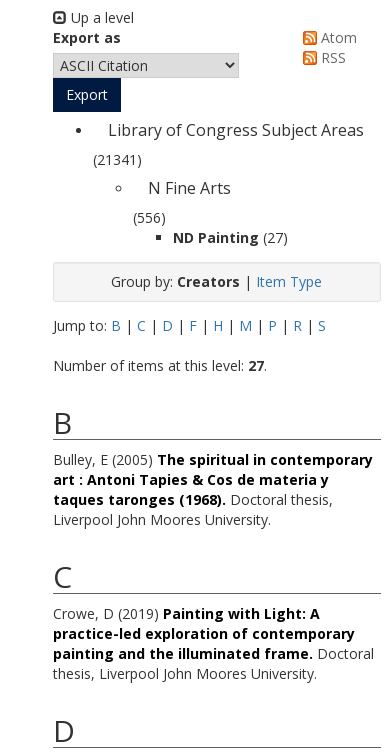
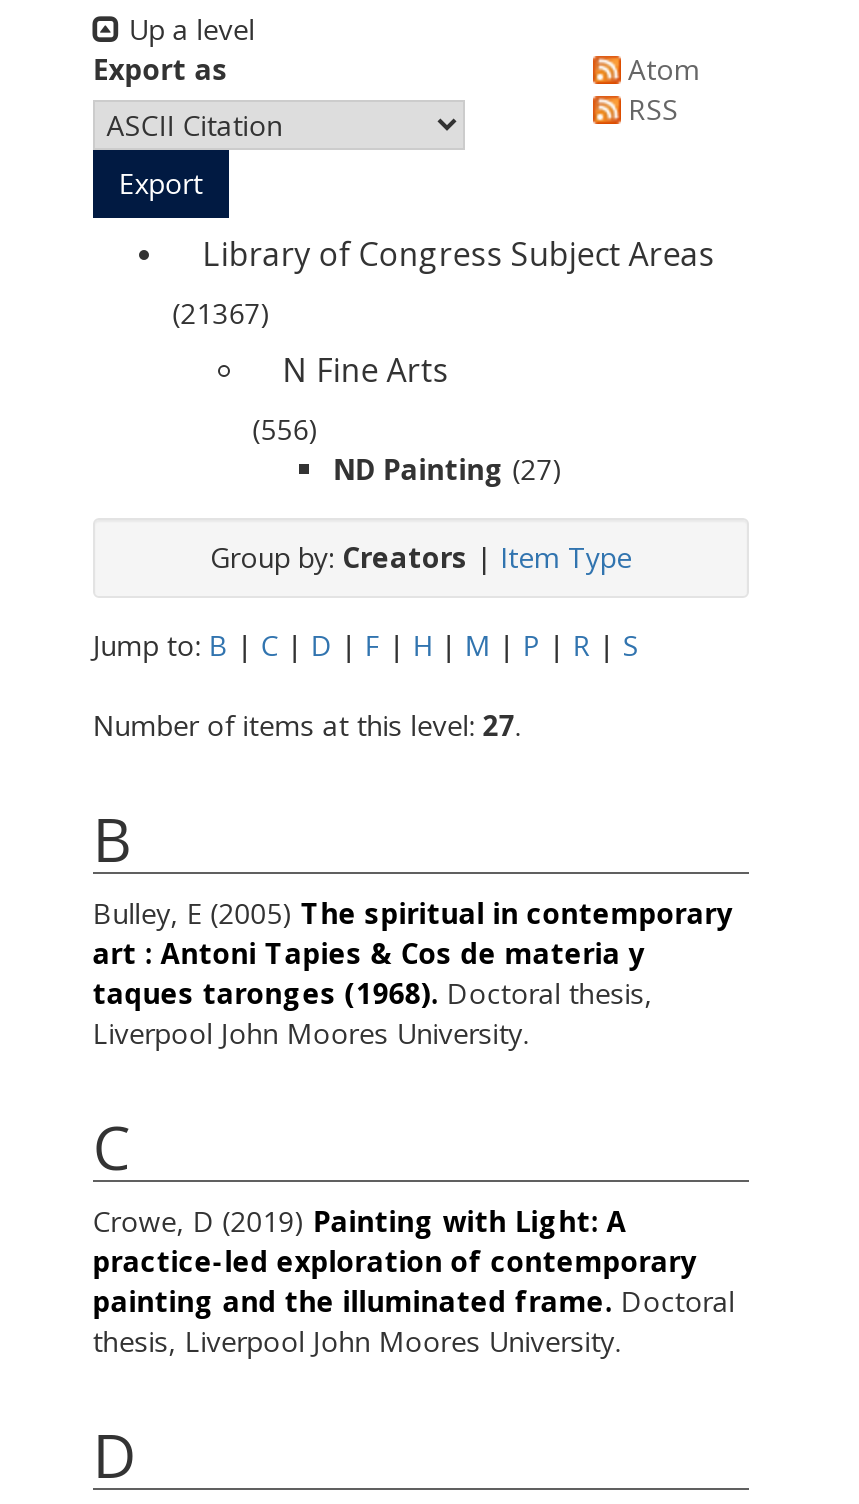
[93,150,142,169] (21341) -> [173,293,271,331] (21367)

